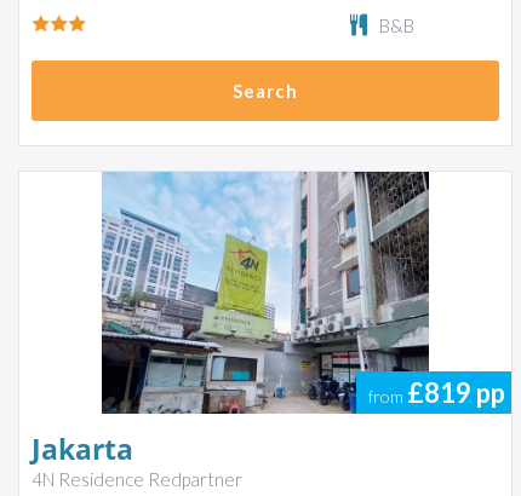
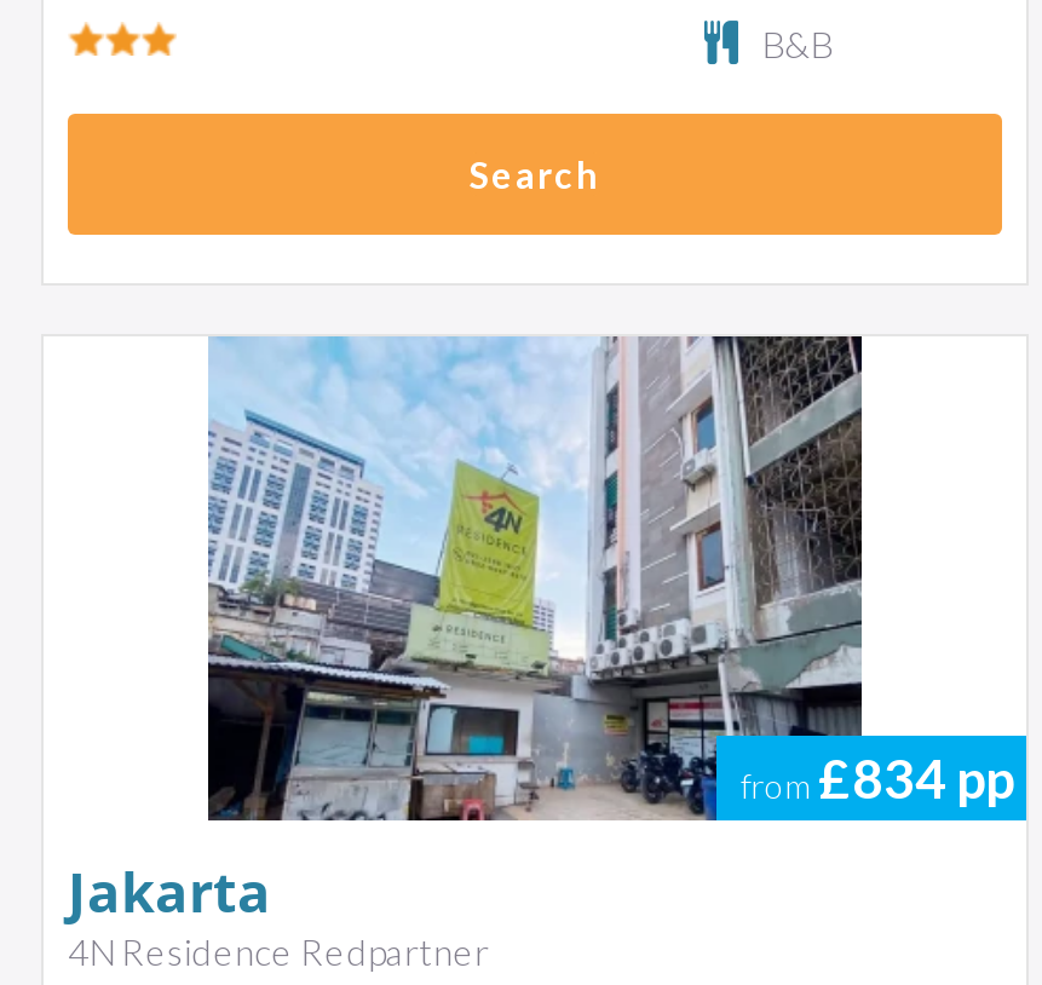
[368,376,505,409] from£819 pp -> [741,745,1014,811] from£834 pp

